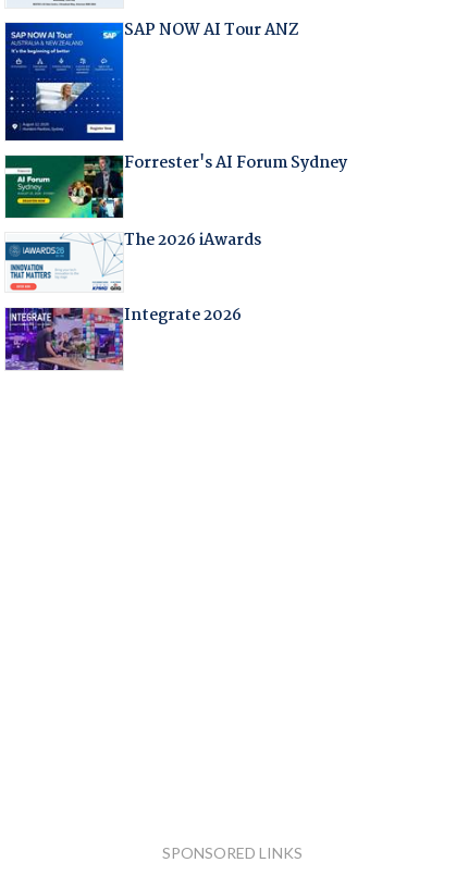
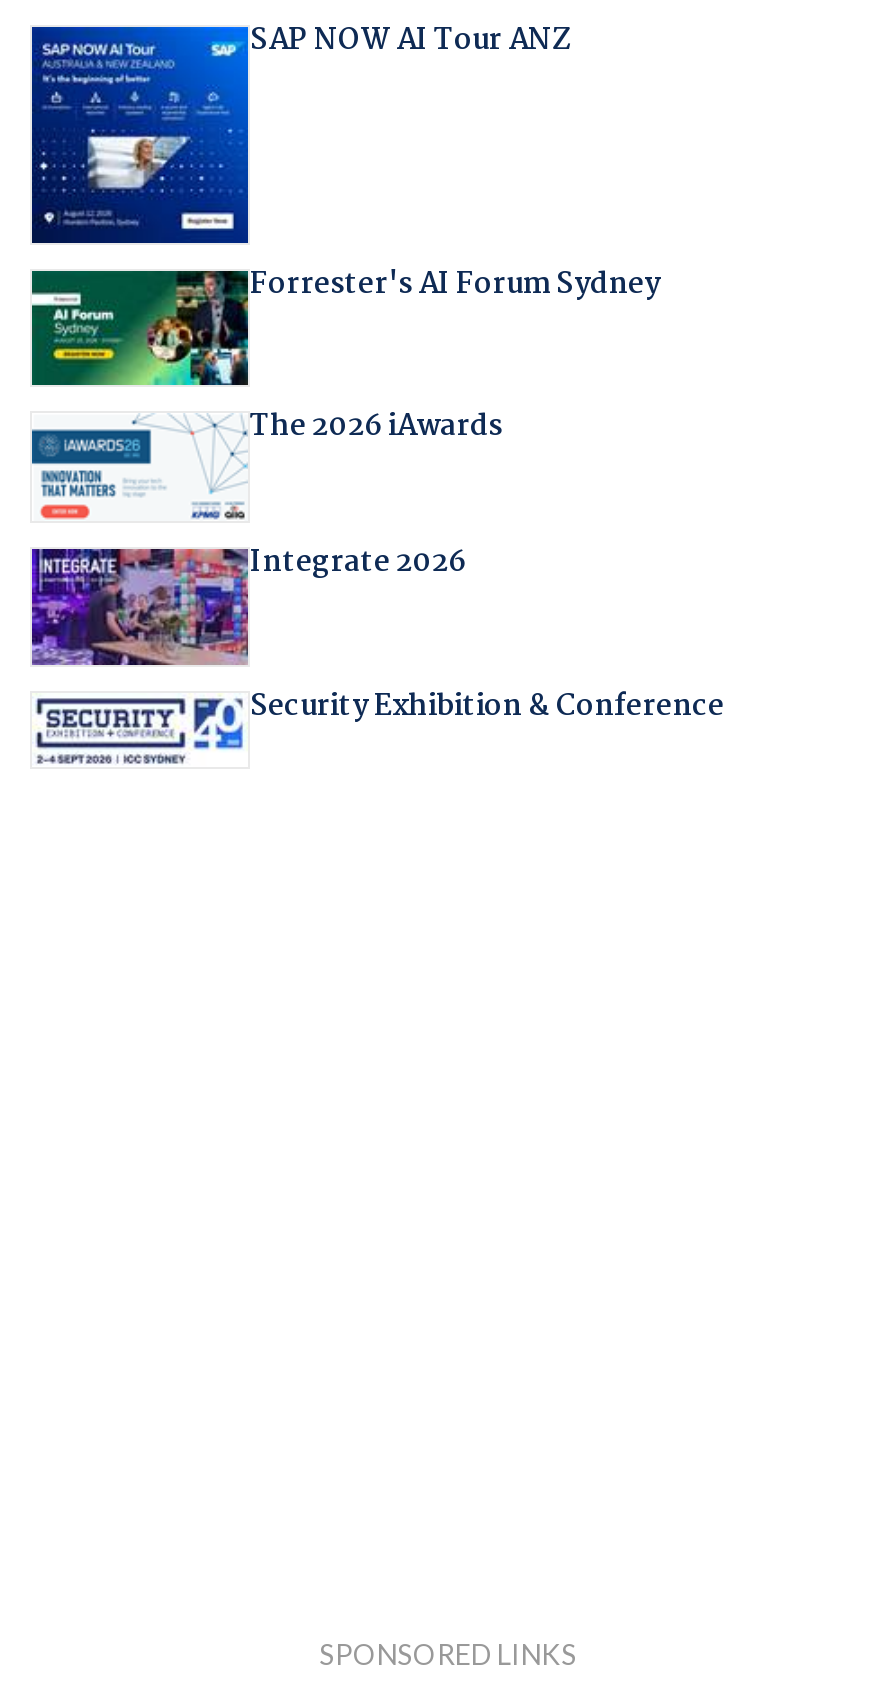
none -> [34,683,724,766] [image] | Security Exhibition & Conference

